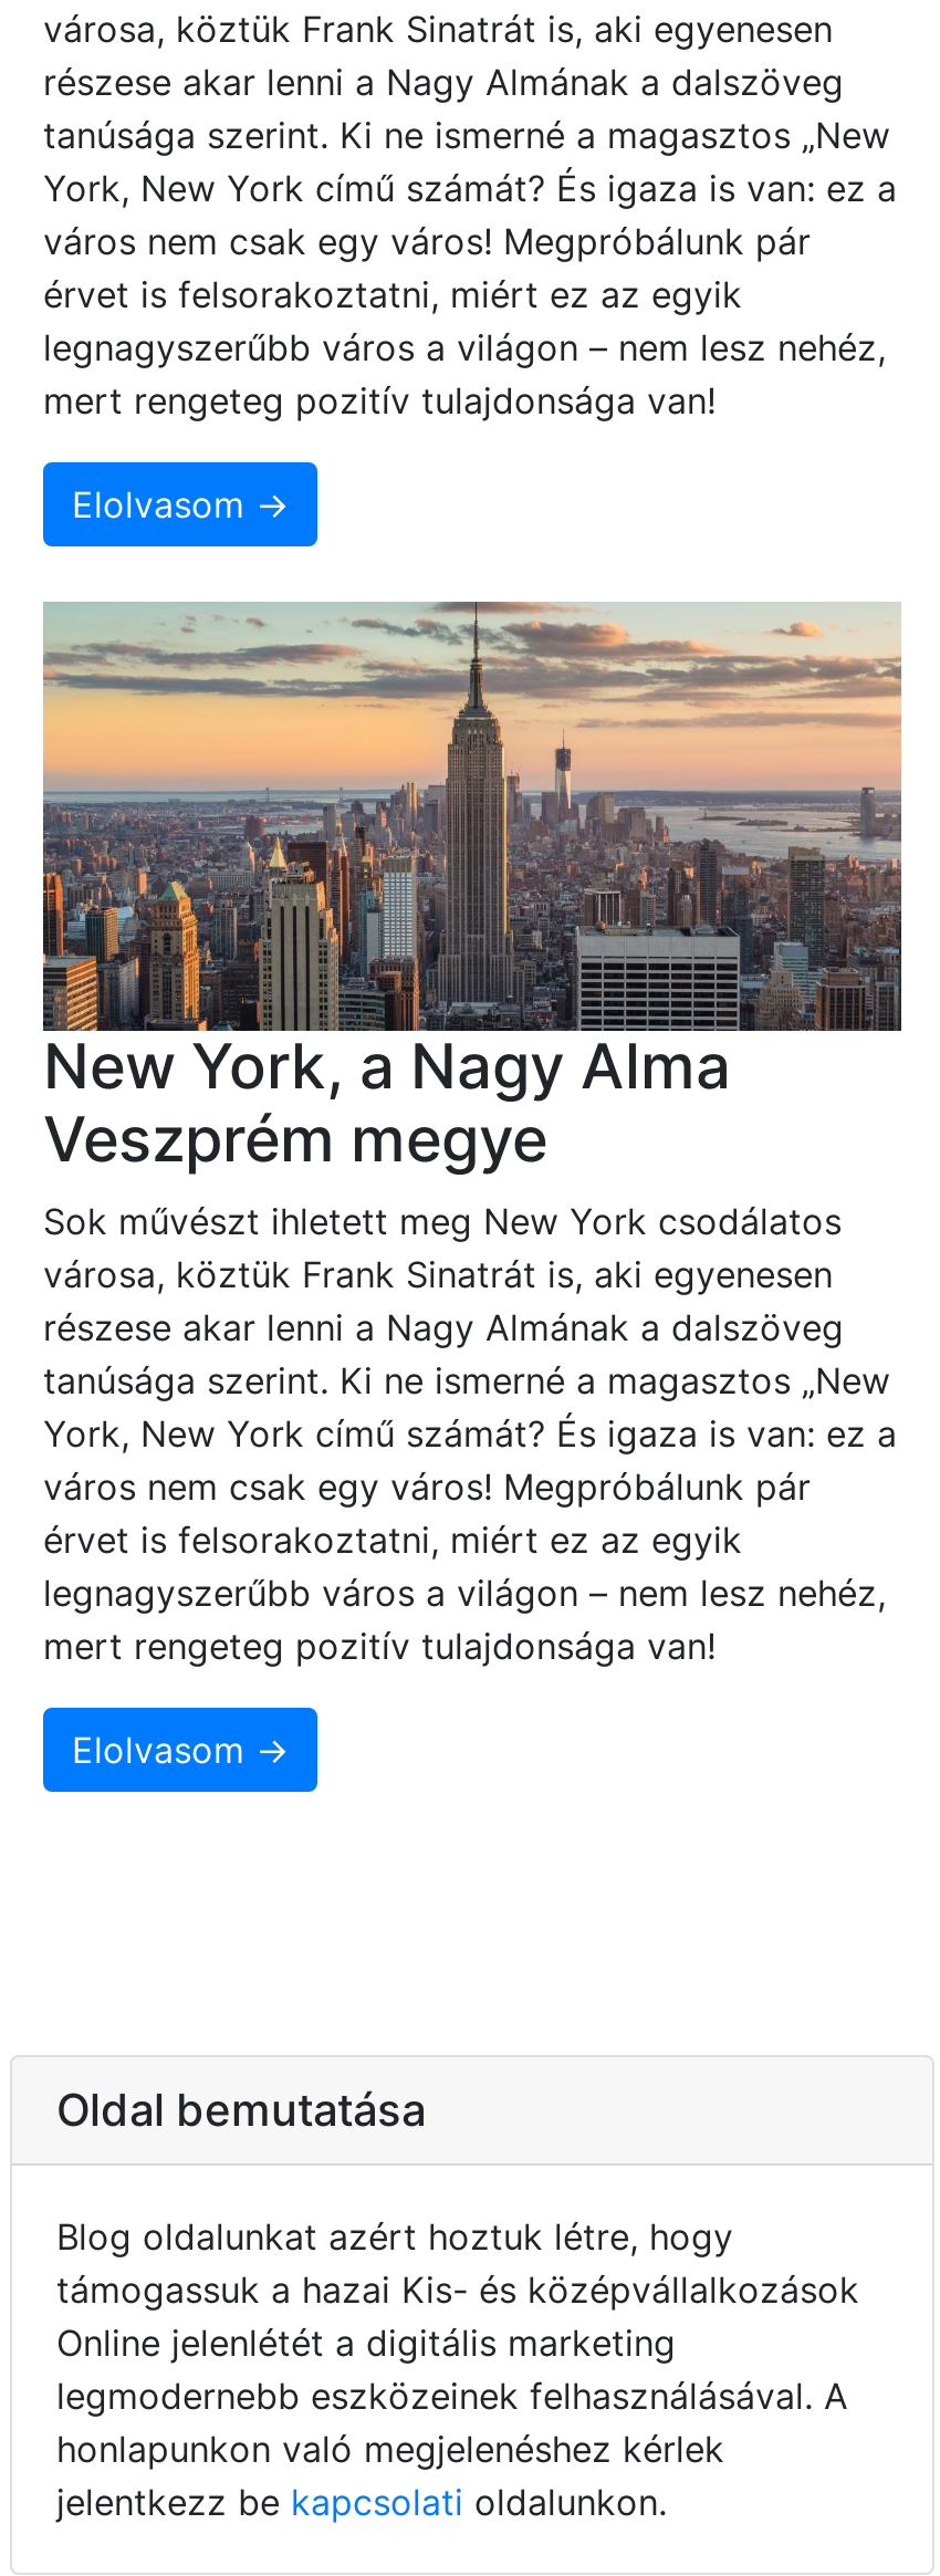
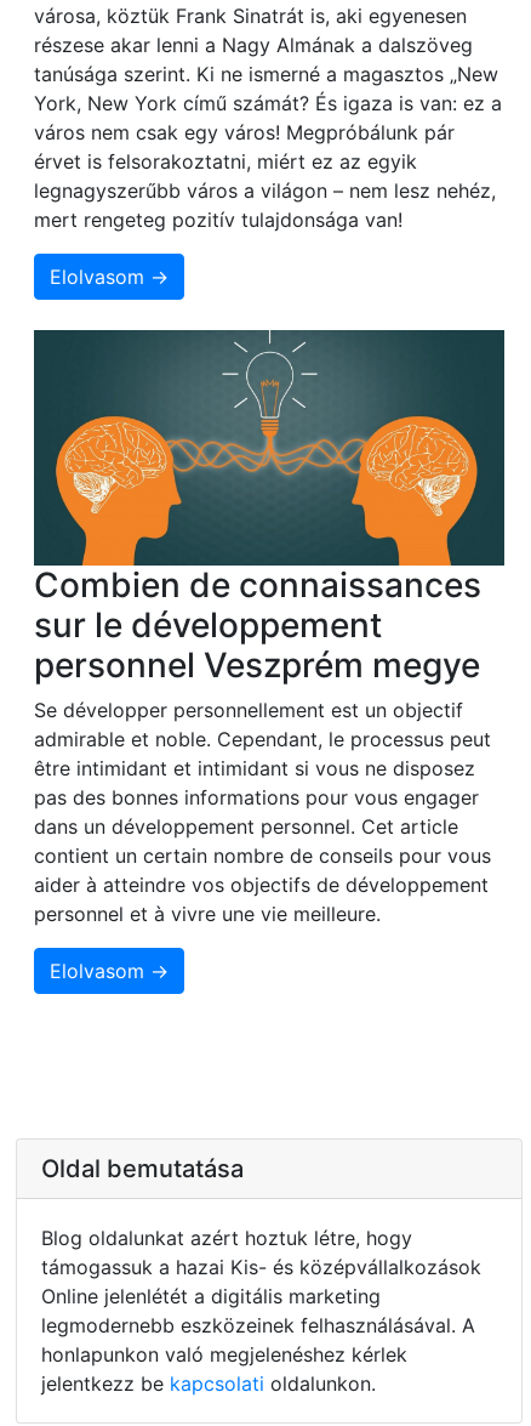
[41,599,904,1667] [image] | New York, a Nagy Alma | Veszprém megye | Sok művészt ihletett meg New York csodálatos | városa, köztük Frank Sinatrát is, aki egyenesen | részese akar lenni a Nagy Almának a dalszöveg | tanúsága szerint. Ki ne ismerné a magasztos „New | York, New York című számát? És igaza is van: ez a | város nem csak egy város! Megpróbálunk pár | érvet is felsorakoztatni, miért ez az egyik | legnagyszerűbb város a világon – nem lesz nehéz, | mert rengeteg pozitív tulajdonsága van! -> [33,329,506,925] [image] | Combien de connaissances | sur le développement | personnel Veszprém megye | Se développer personnellement est un objectif | admirable et noble. Cependant, le processus peut | être intimidant et intimidant si vous ne disposez | pas des bonnes informations pour vous engager | dans un développement personnel. Cet article | contient un certain nombre de conseils pour vous | aider à atteindre vos objectifs de développement | personnel et à vivre une vie meilleure.

